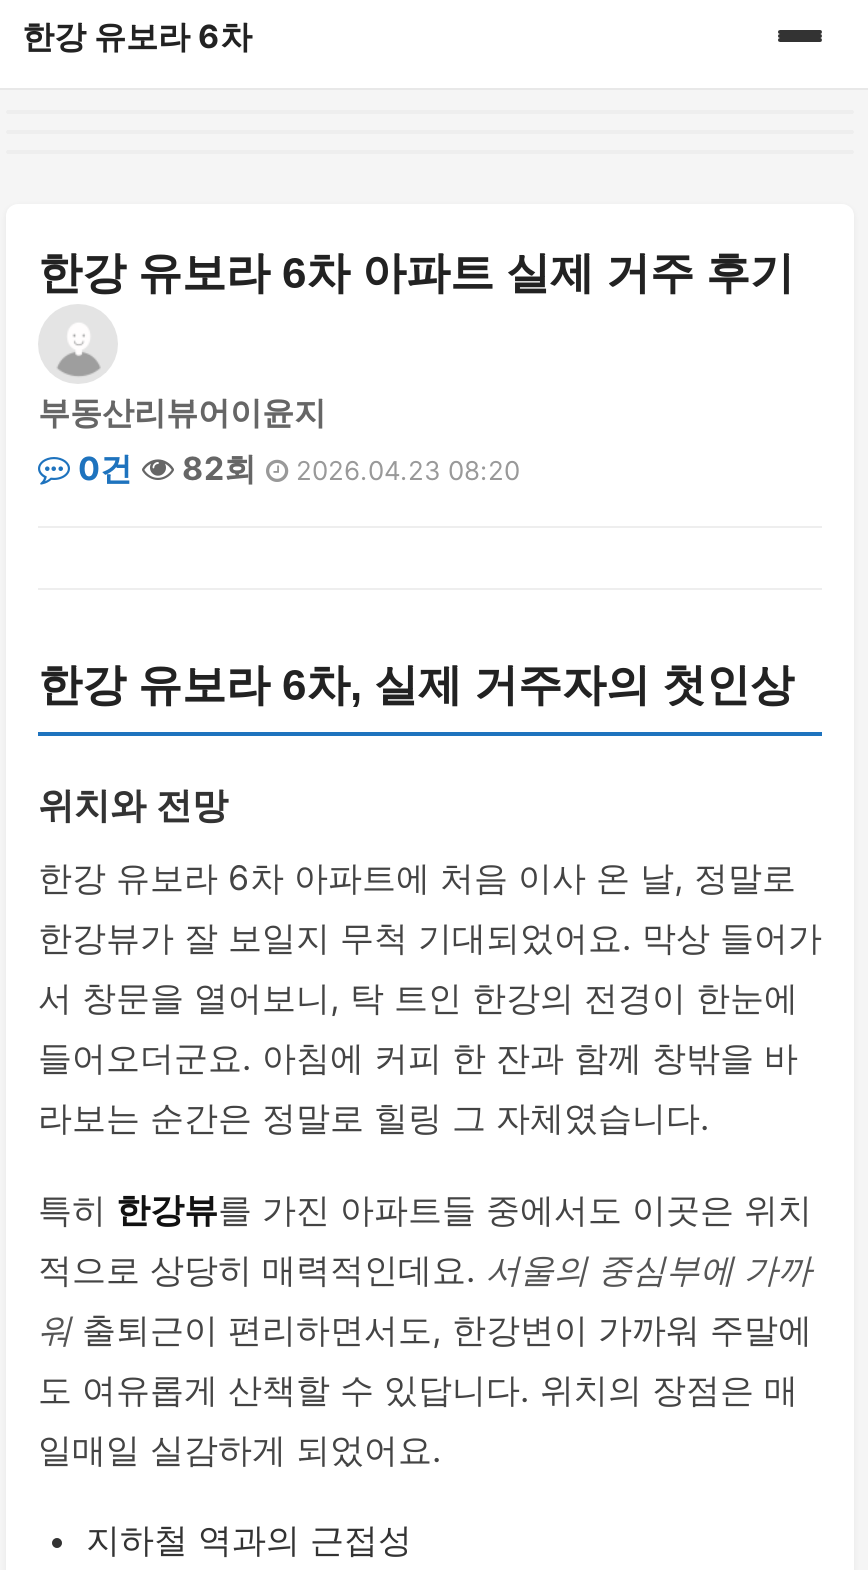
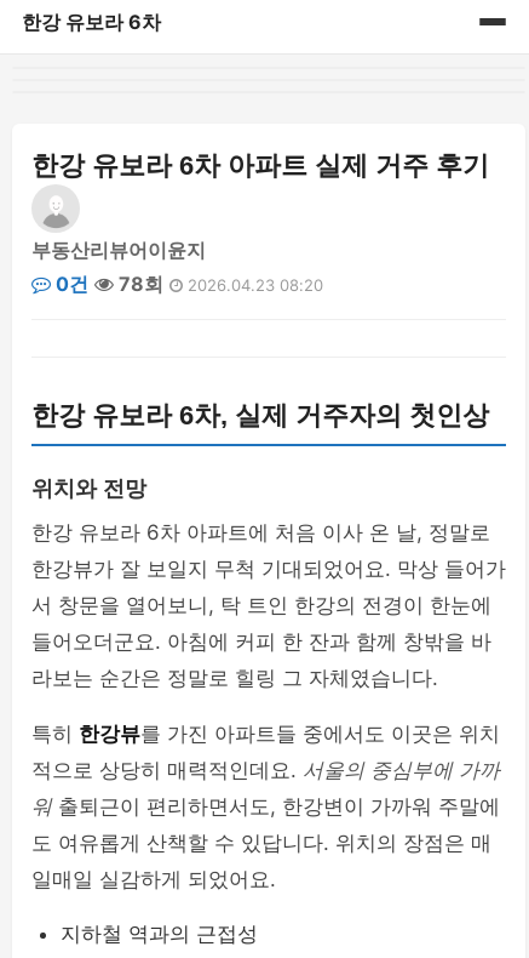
[70,448,520,488] 0건 82회 2026.04.23 08:20 -> [51,272,323,296] 0건 78회 2026.04.23 08:20

